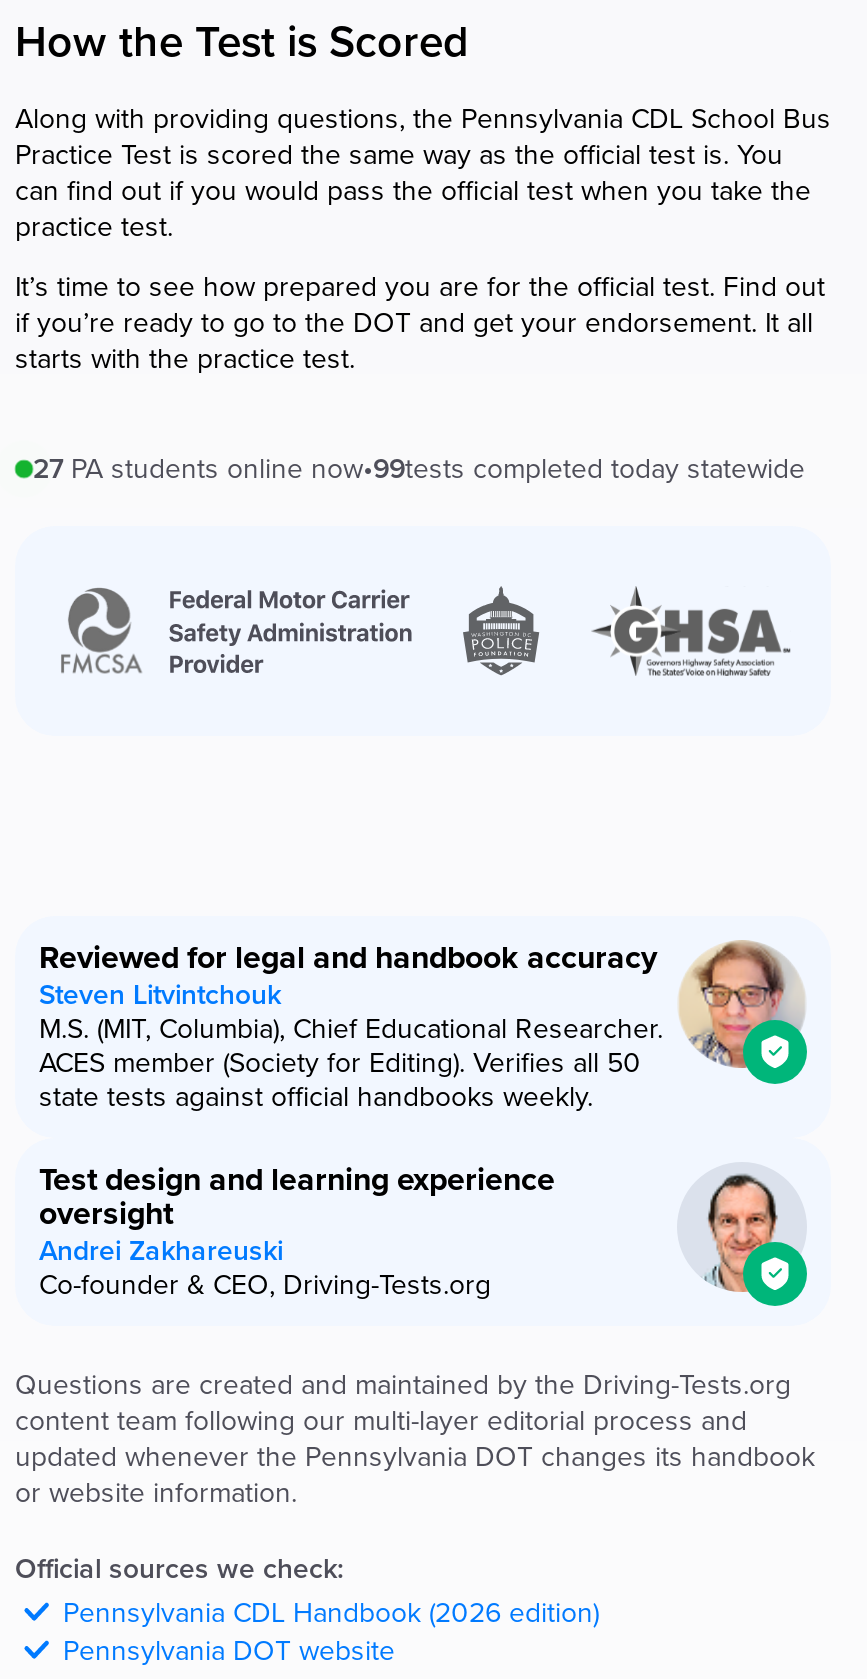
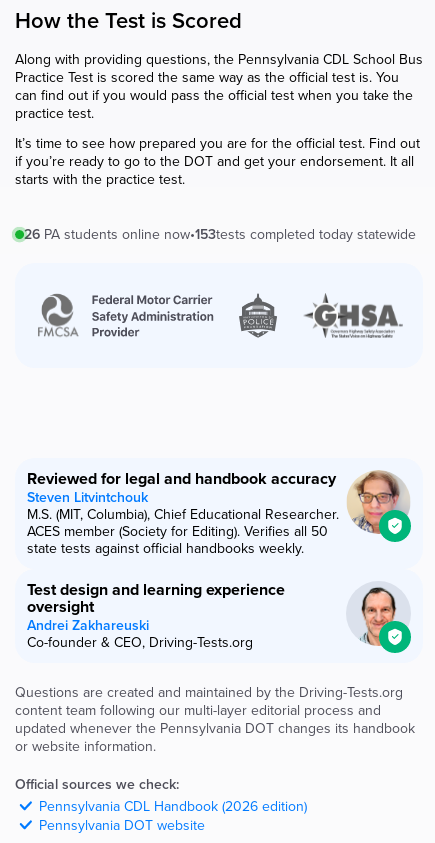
[33,448,805,488] 27 PA students online now•99tests completed today statewide -> [24,224,416,244] 26 PA students online now•153tests completed today statewide

